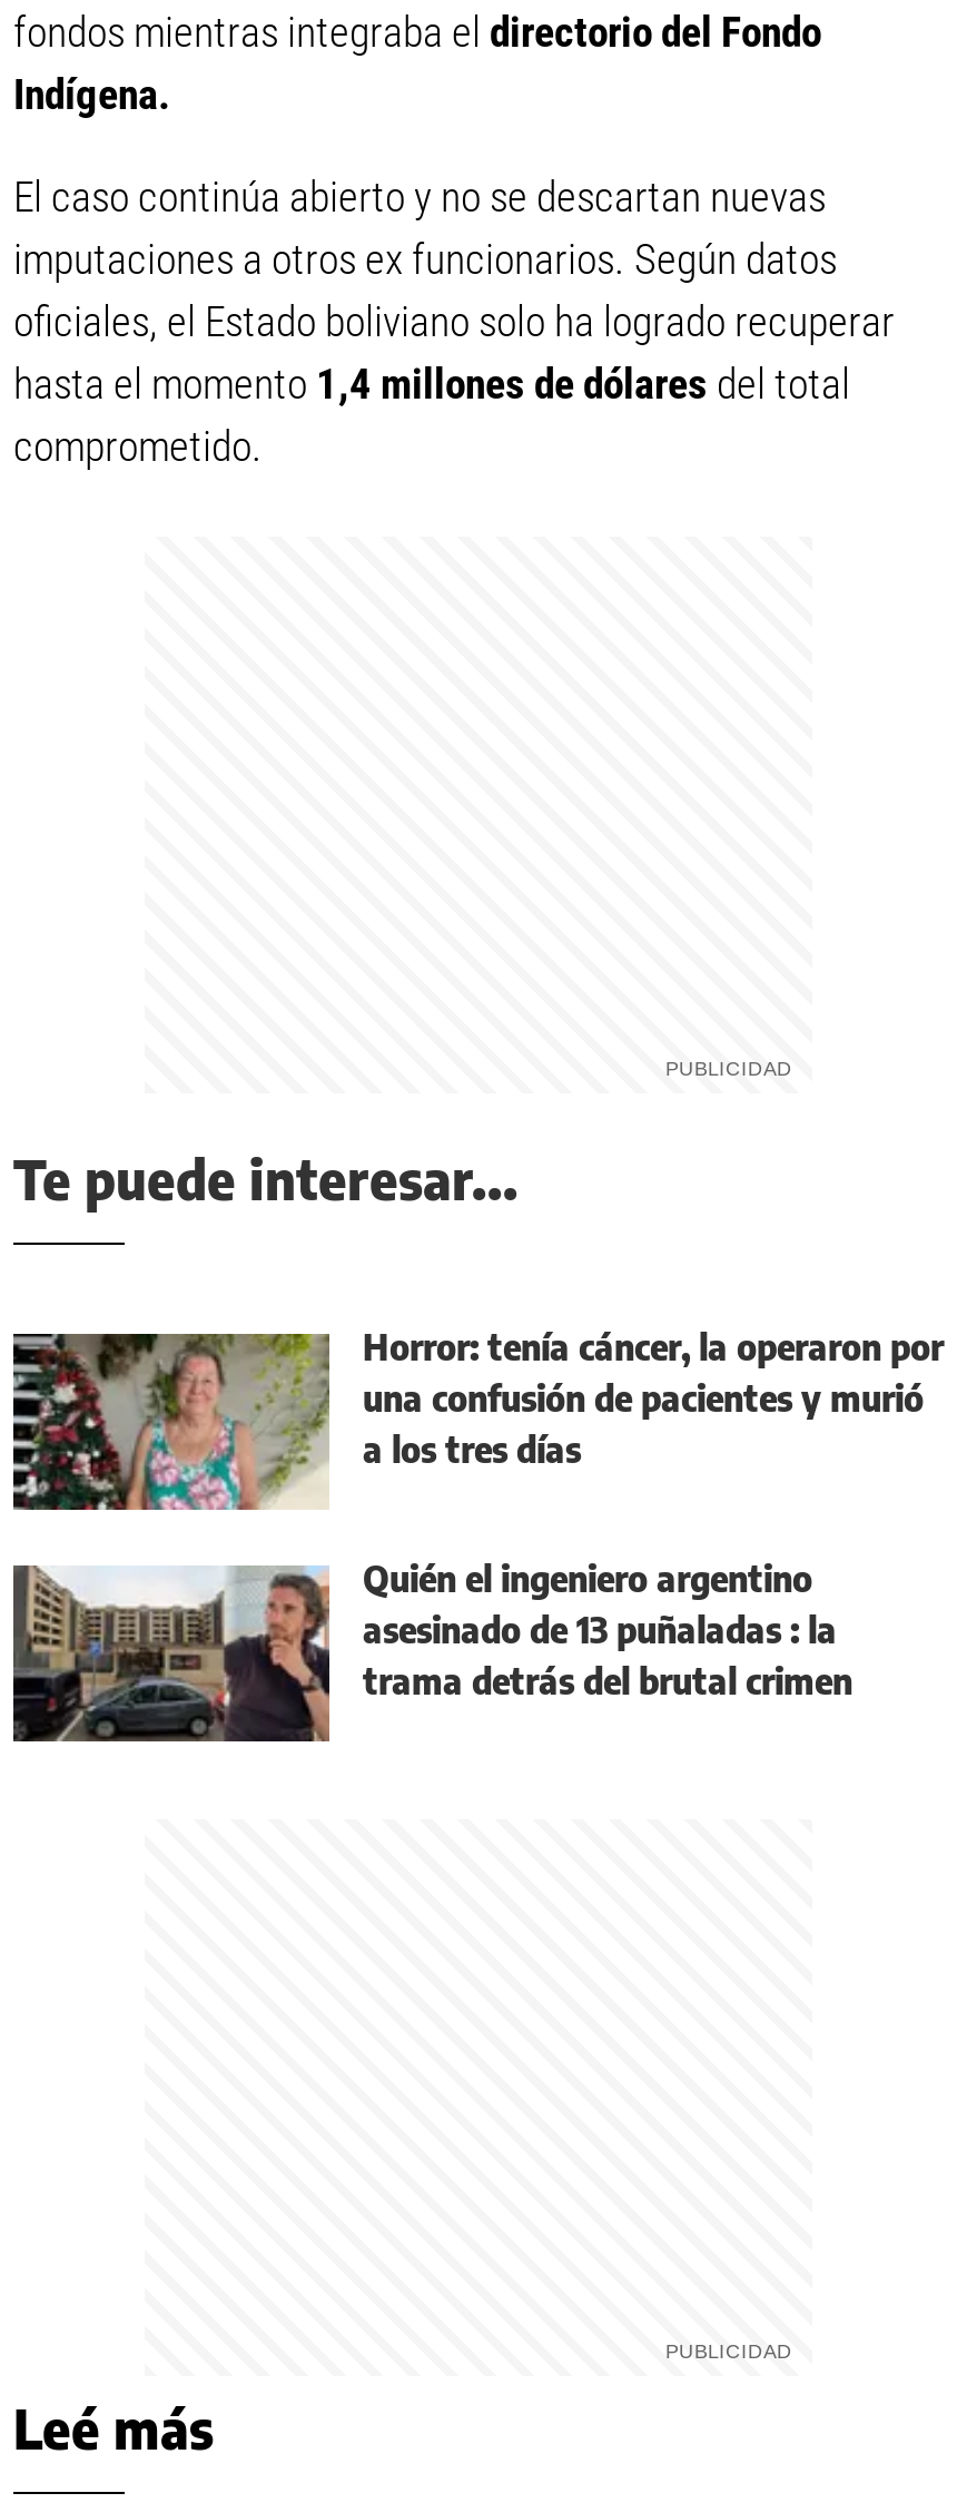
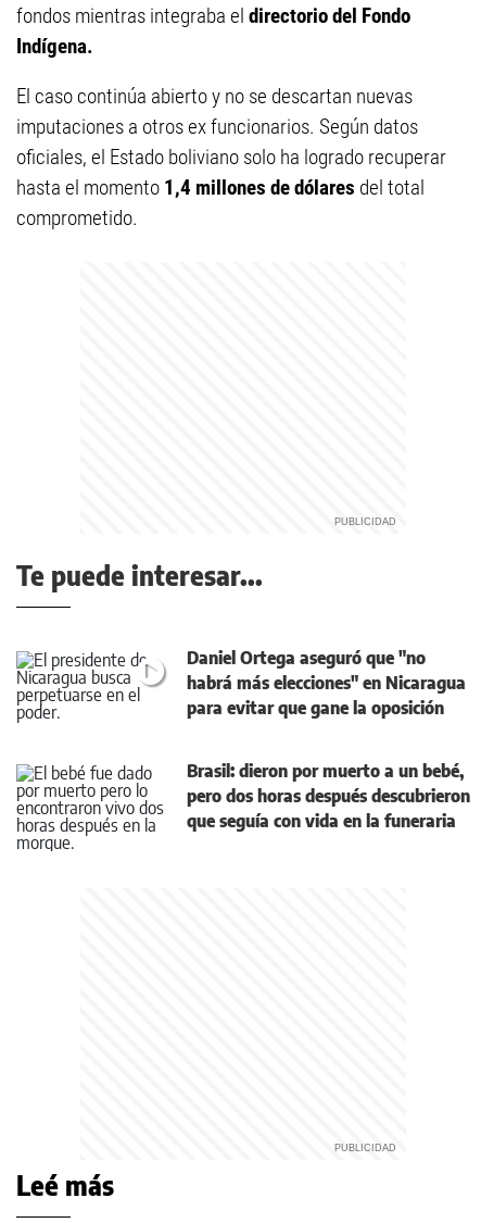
[11,1325,944,1512] [image] | Horror: tenía cáncer, la operaron por | una confusión de pacientes y murió | a los tres días -> [16,647,466,737] [image] | Daniel Ortega aseguró que "no | habrá más elecciones" en Nicaragua | para evitar que gane la oposición
[11,1557,852,1744] [image] | Quién el ingeniero argentino | asesinado de 13 puñaladas : la | trama detrás del brutal crimen -> [15,760,470,850] [image] | Brasil: dieron por muerto a un bebé, | pero dos horas después descubrieron | que seguía con vida en la funeraria

